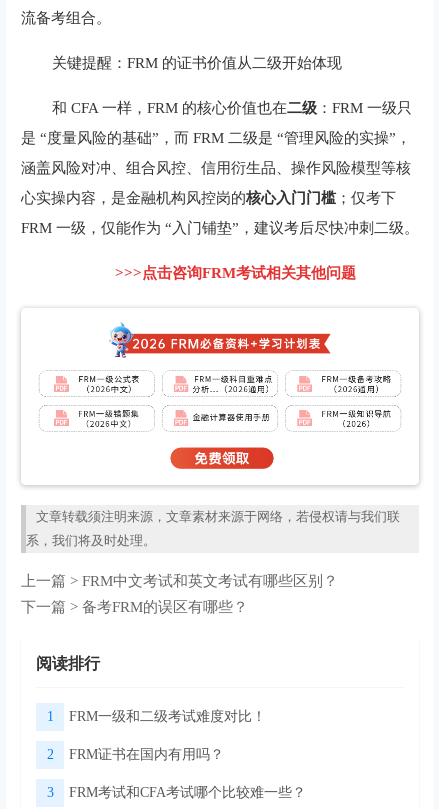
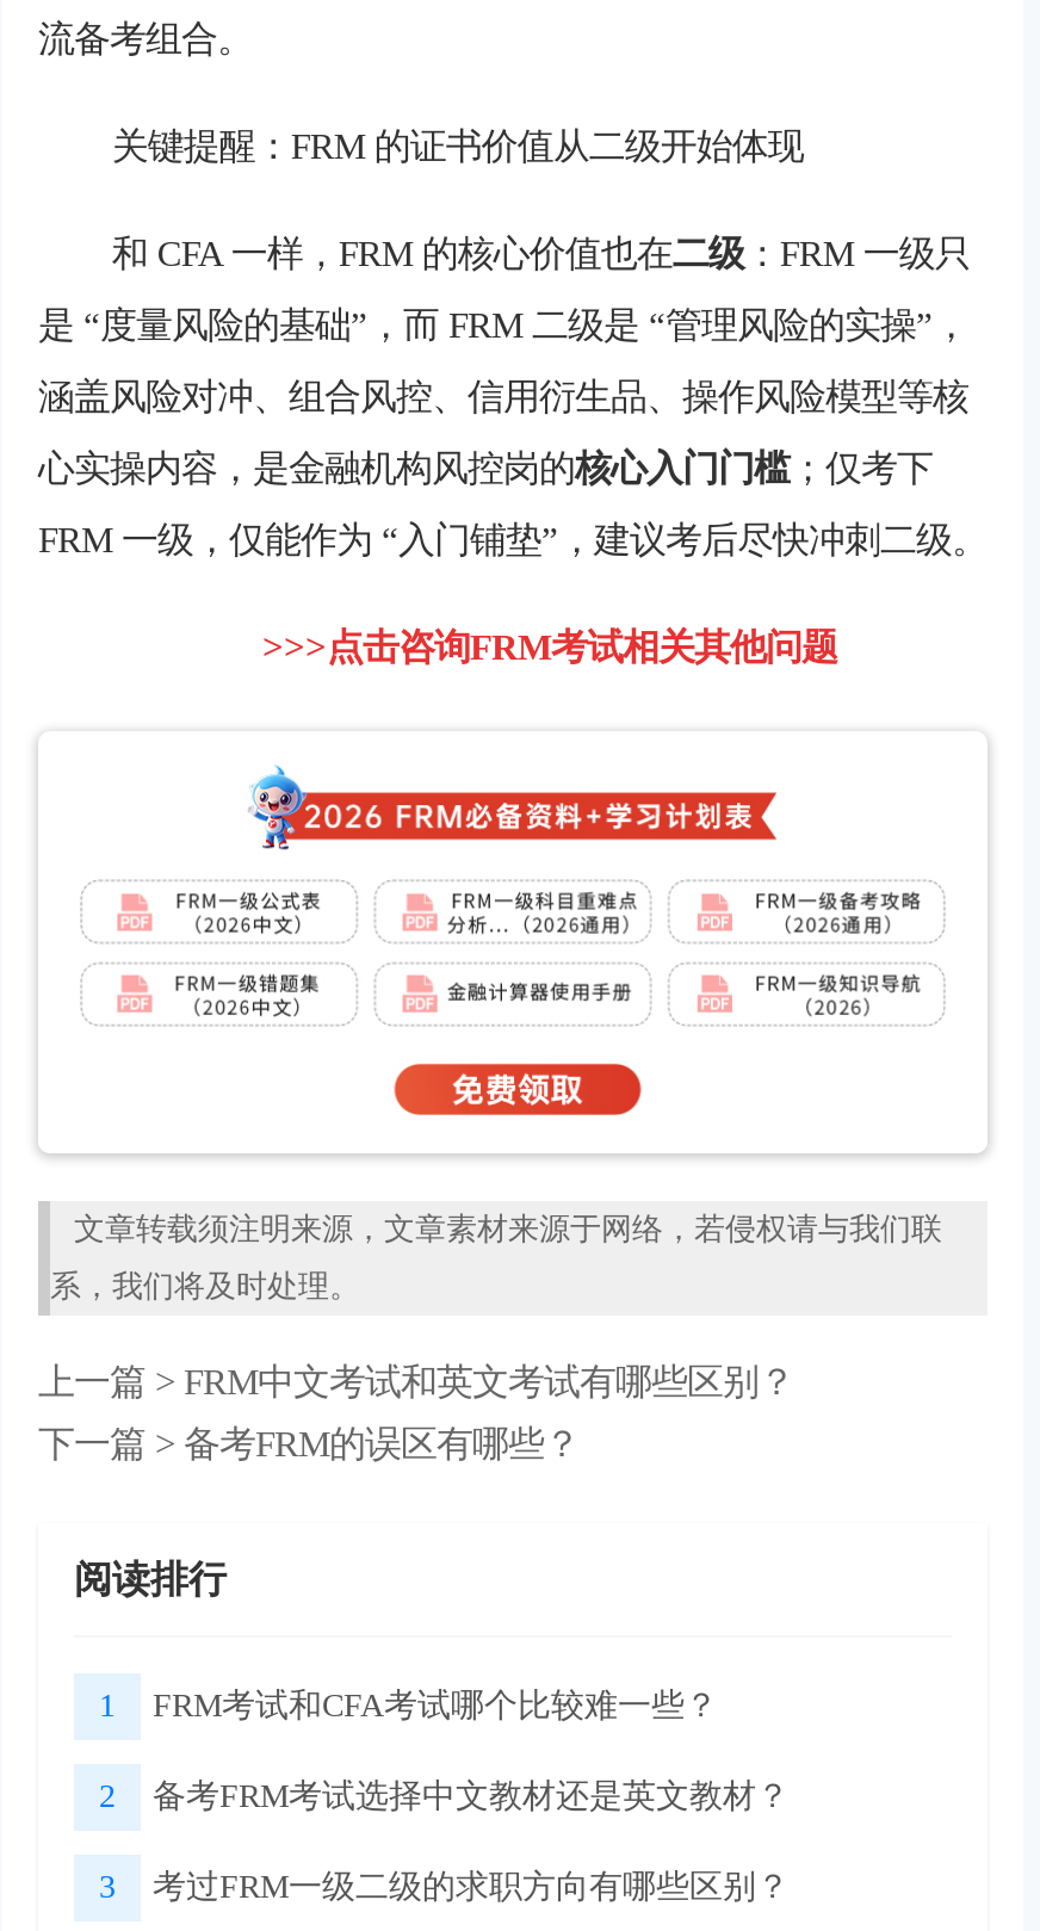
[69,709,266,724] FRM一级和二级考试难度对比！ -> none
[69,747,224,762] FRM证书在国内有用吗？ -> [153,1779,790,1815] 备考FRM考试选择中文教材还是英文教材？
moved [69,785,306,800] -> [153,1688,718,1724]: FRM考试和CFA考试哪个比较难一些？
none -> [153,1870,790,1905] 考过FRM一级二级的求职方向有哪些区别？

